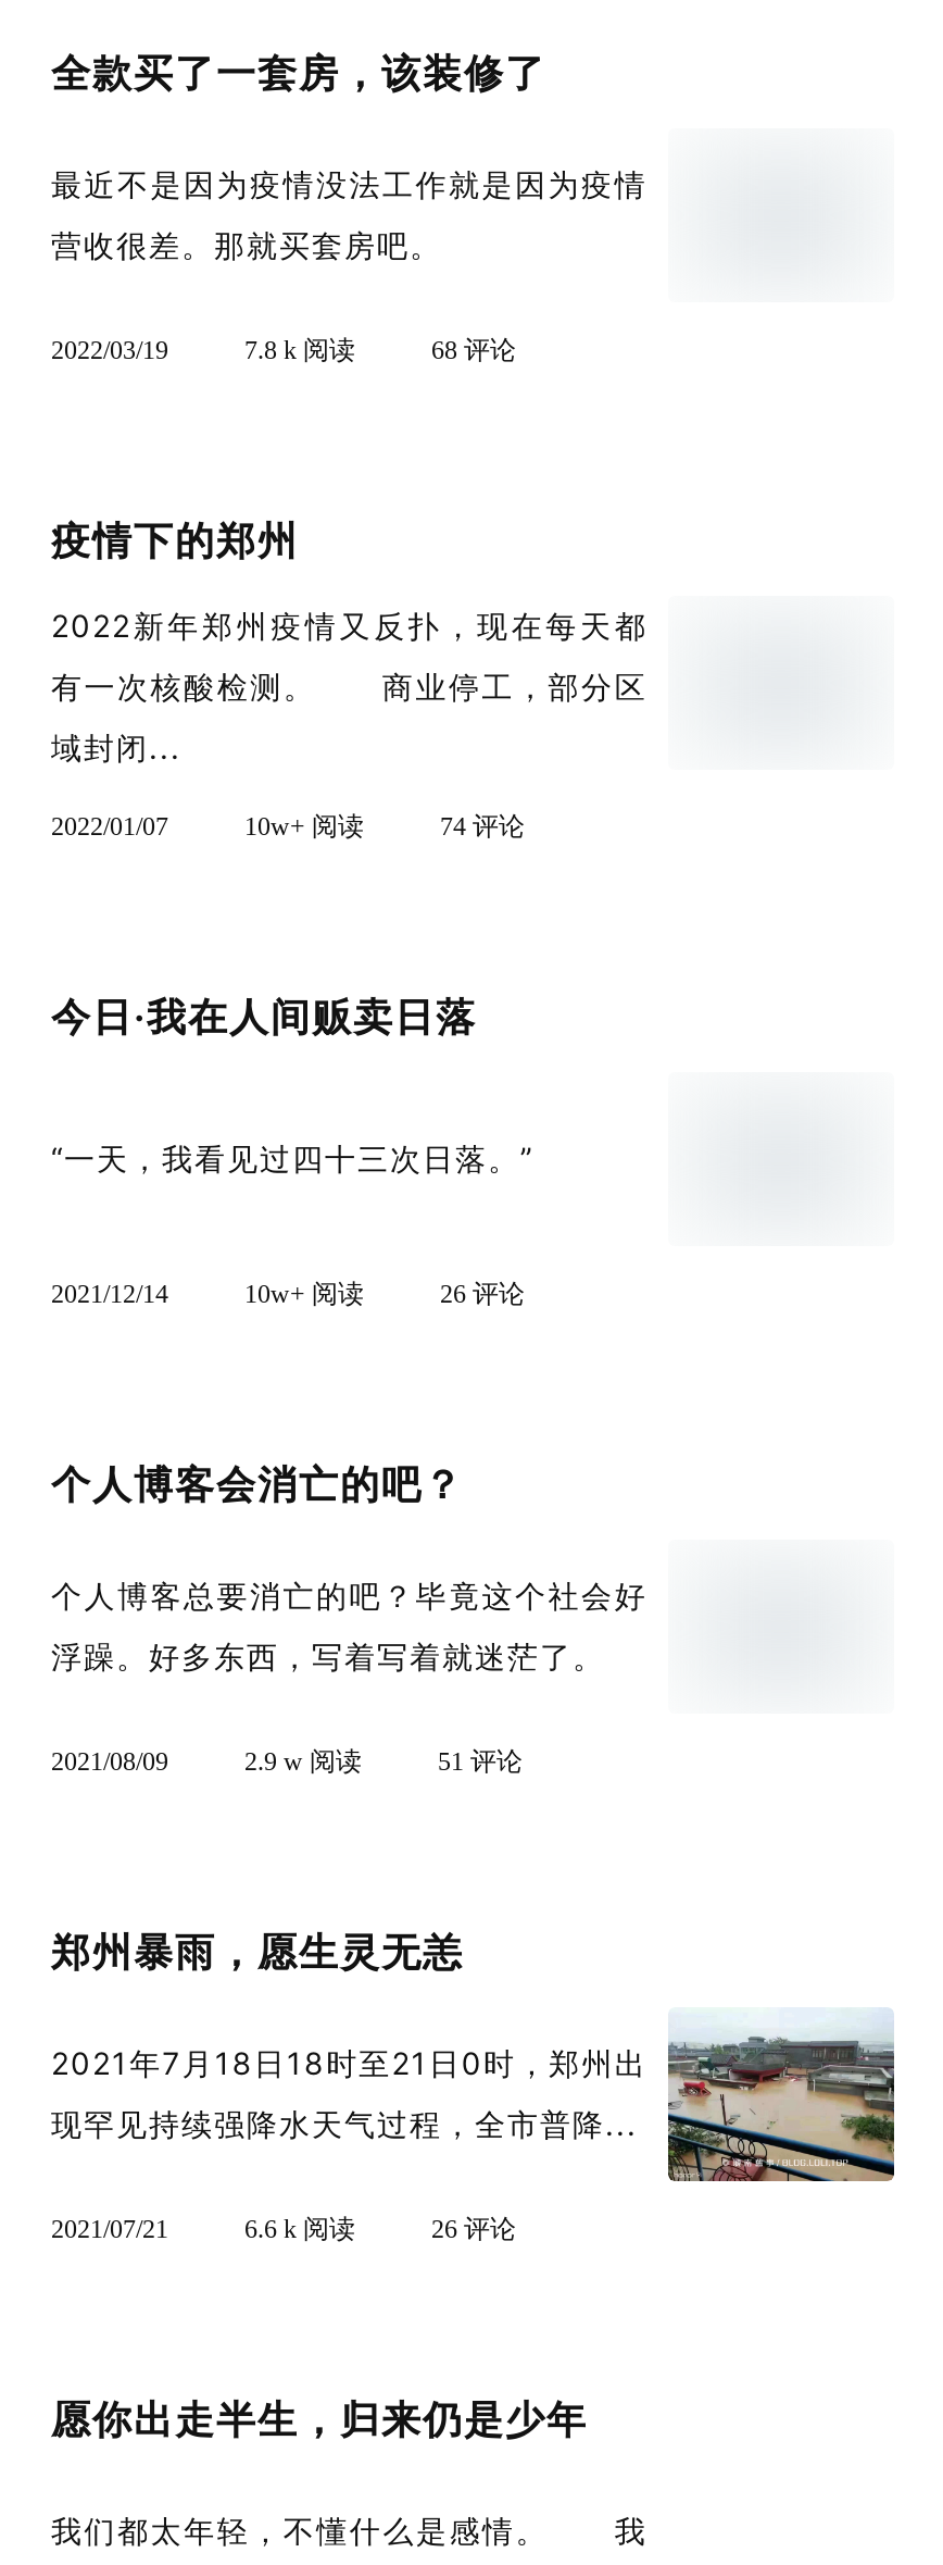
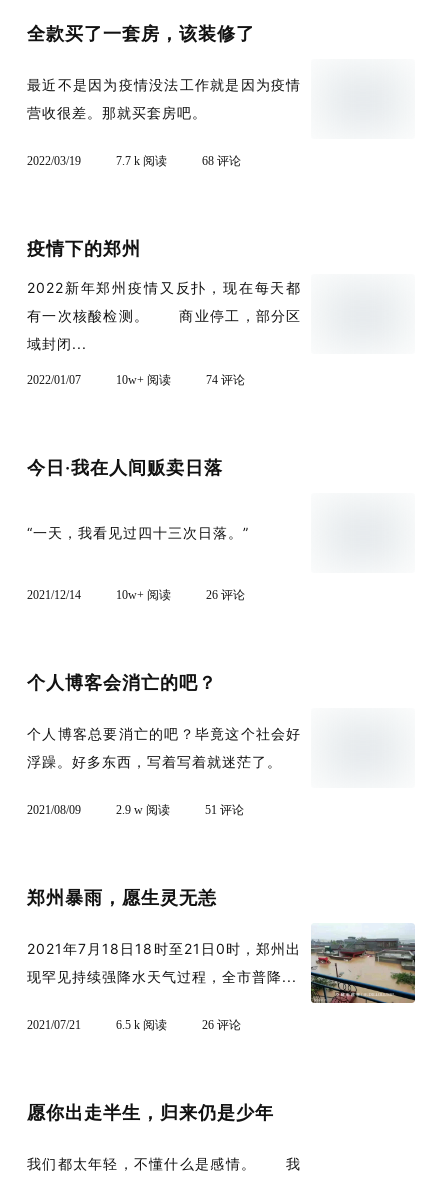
[244,335,355,365] 7.8 k 阅读 -> [116,154,167,168] 7.7 k 阅读
[244,2214,355,2244] 6.6 k 阅读 -> [116,1018,167,1032] 6.5 k 阅读

